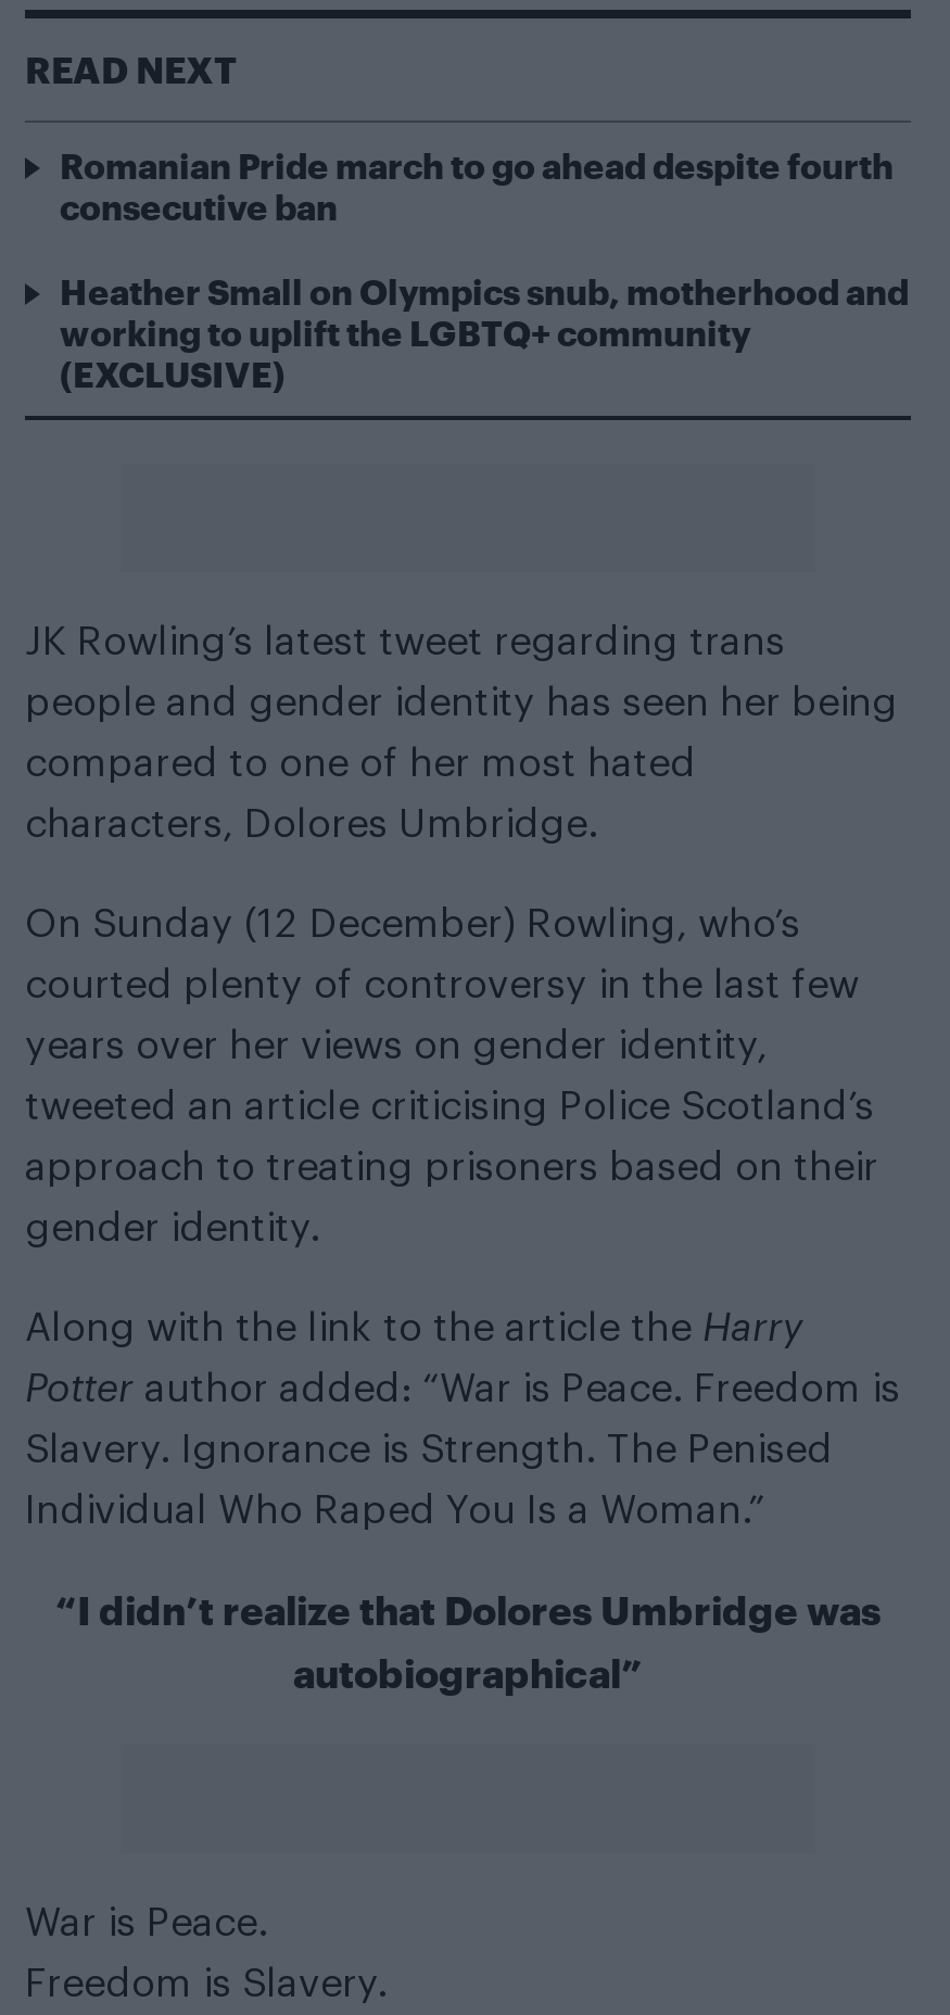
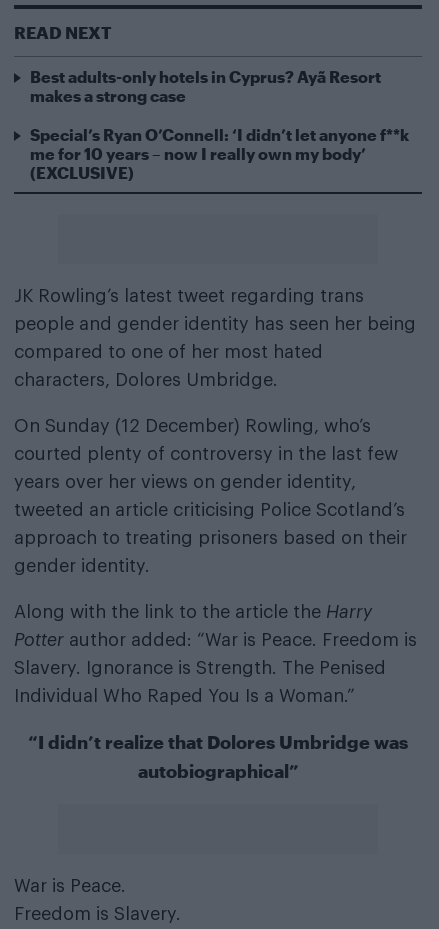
[60,144,894,227] Romanian Pride march to go ahead despite fourth | consecutive ban -> [30,67,381,105] Best adults-only hotels in Cyprus? Ayã Resort | makes a strong case
[60,270,909,353] Heather Small on Olympics snub, motherhood and | working to uplift the LGBTQ+ community -> [30,125,409,163] Special’s Ryan O’Connell: ‘I didn’t let anyone f**k | me for 10 years – now I really own my body’

